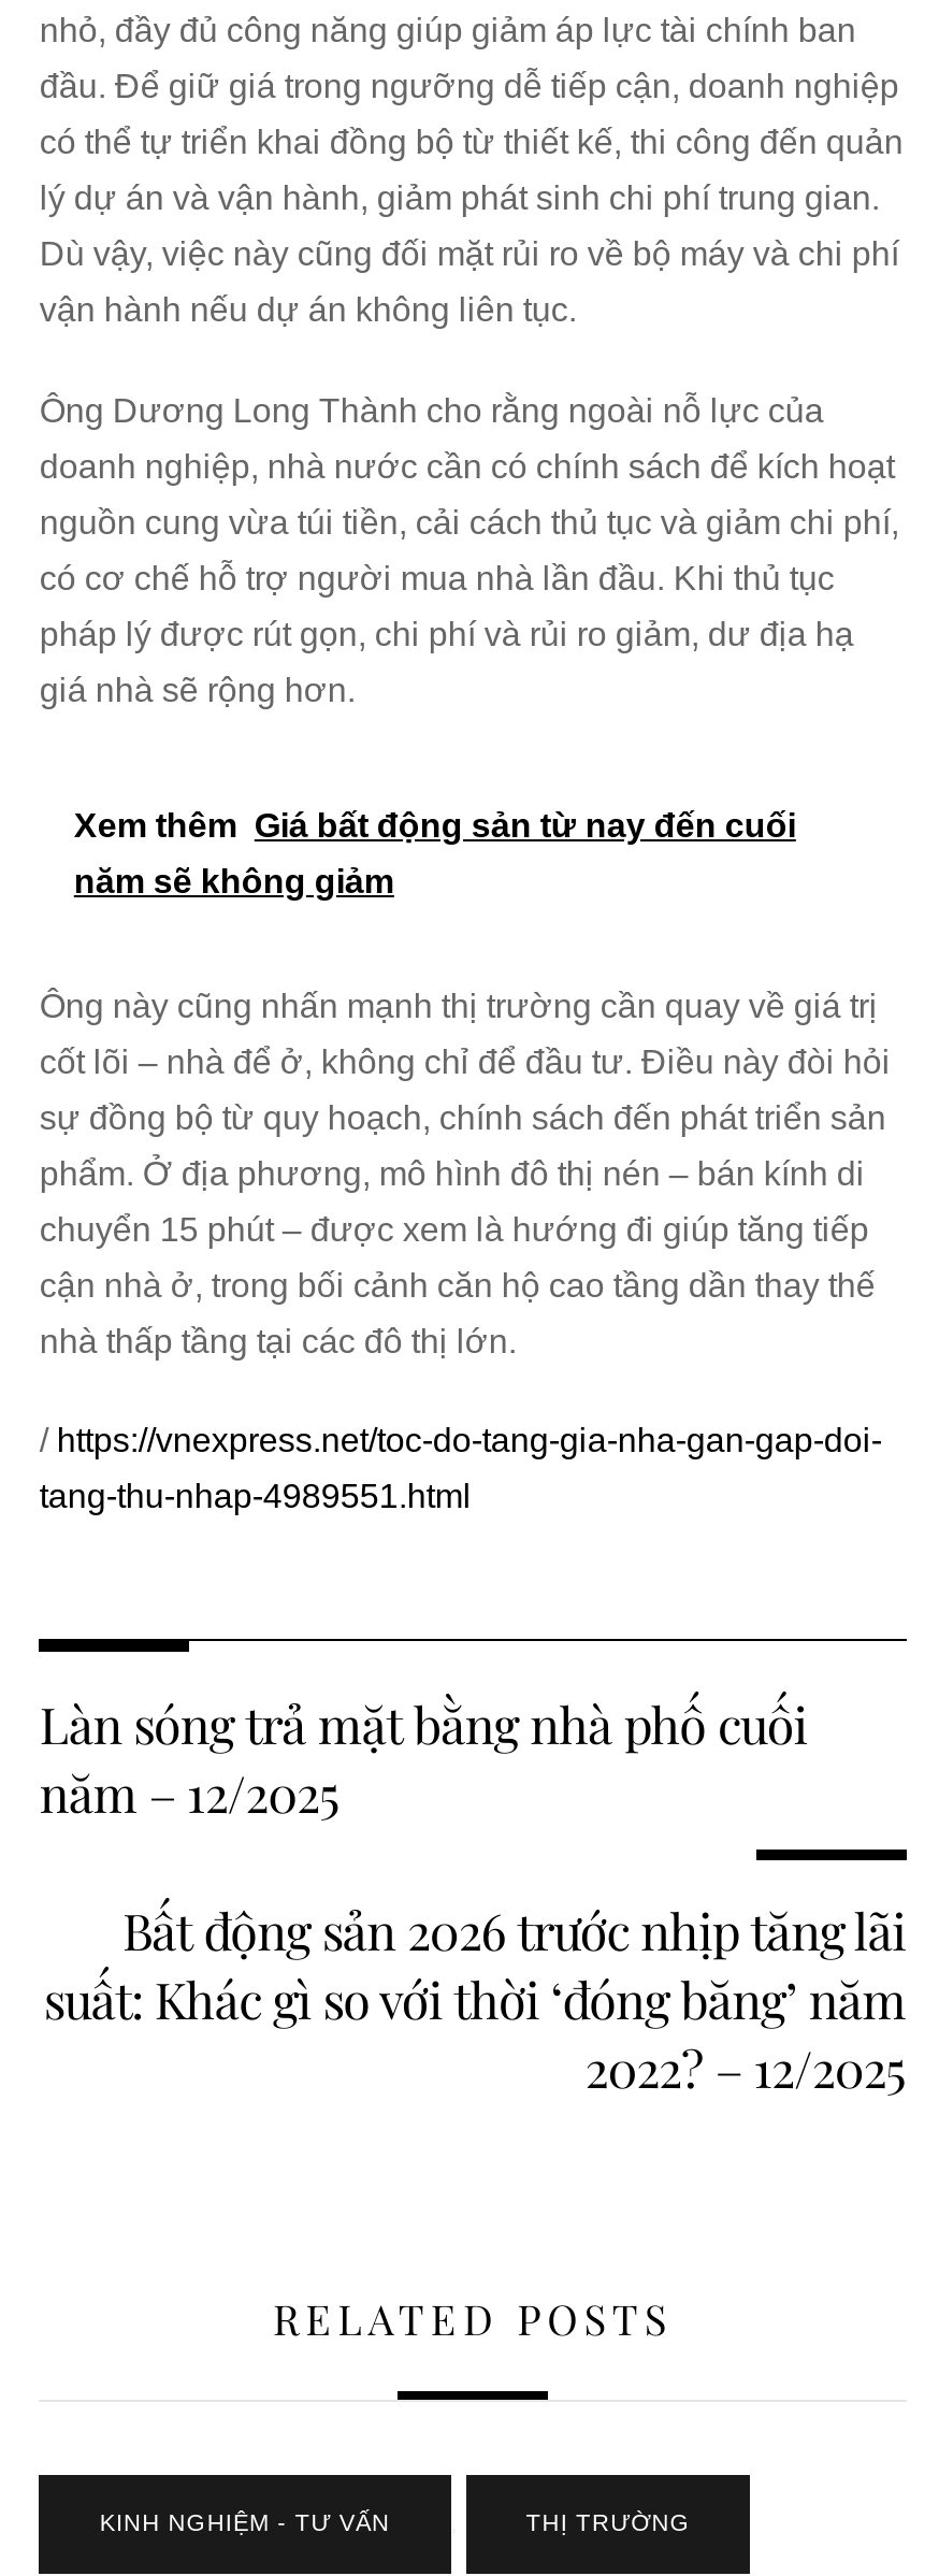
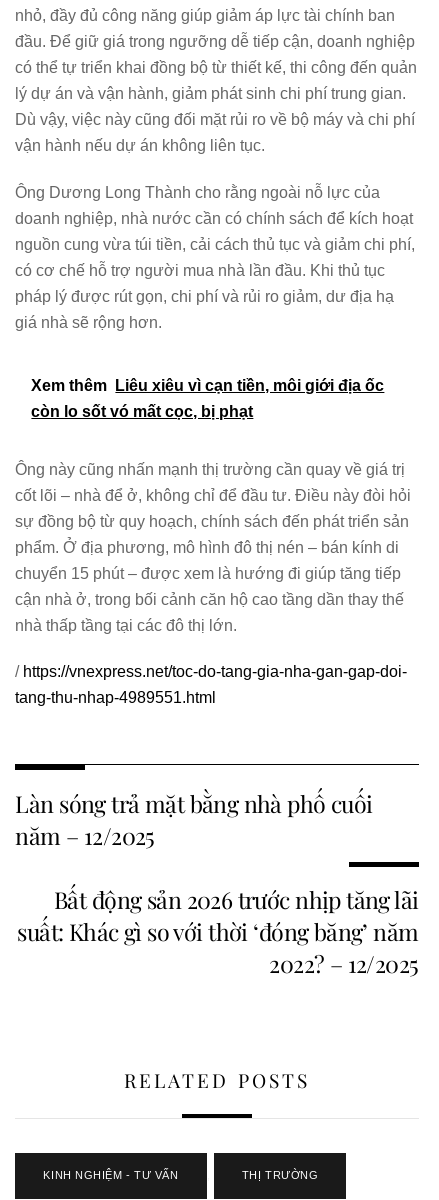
[74,806,796,843] Xem thêm Giá bất động sản từ nay đến cuối -> [31,377,384,394] Xem thêm Liêu xiêu vì cạn tiền, môi giới địa ốc
[74,862,394,899] năm sẽ không giảm -> [31,403,253,420] còn lo sốt vó mất cọc, bị phạt

